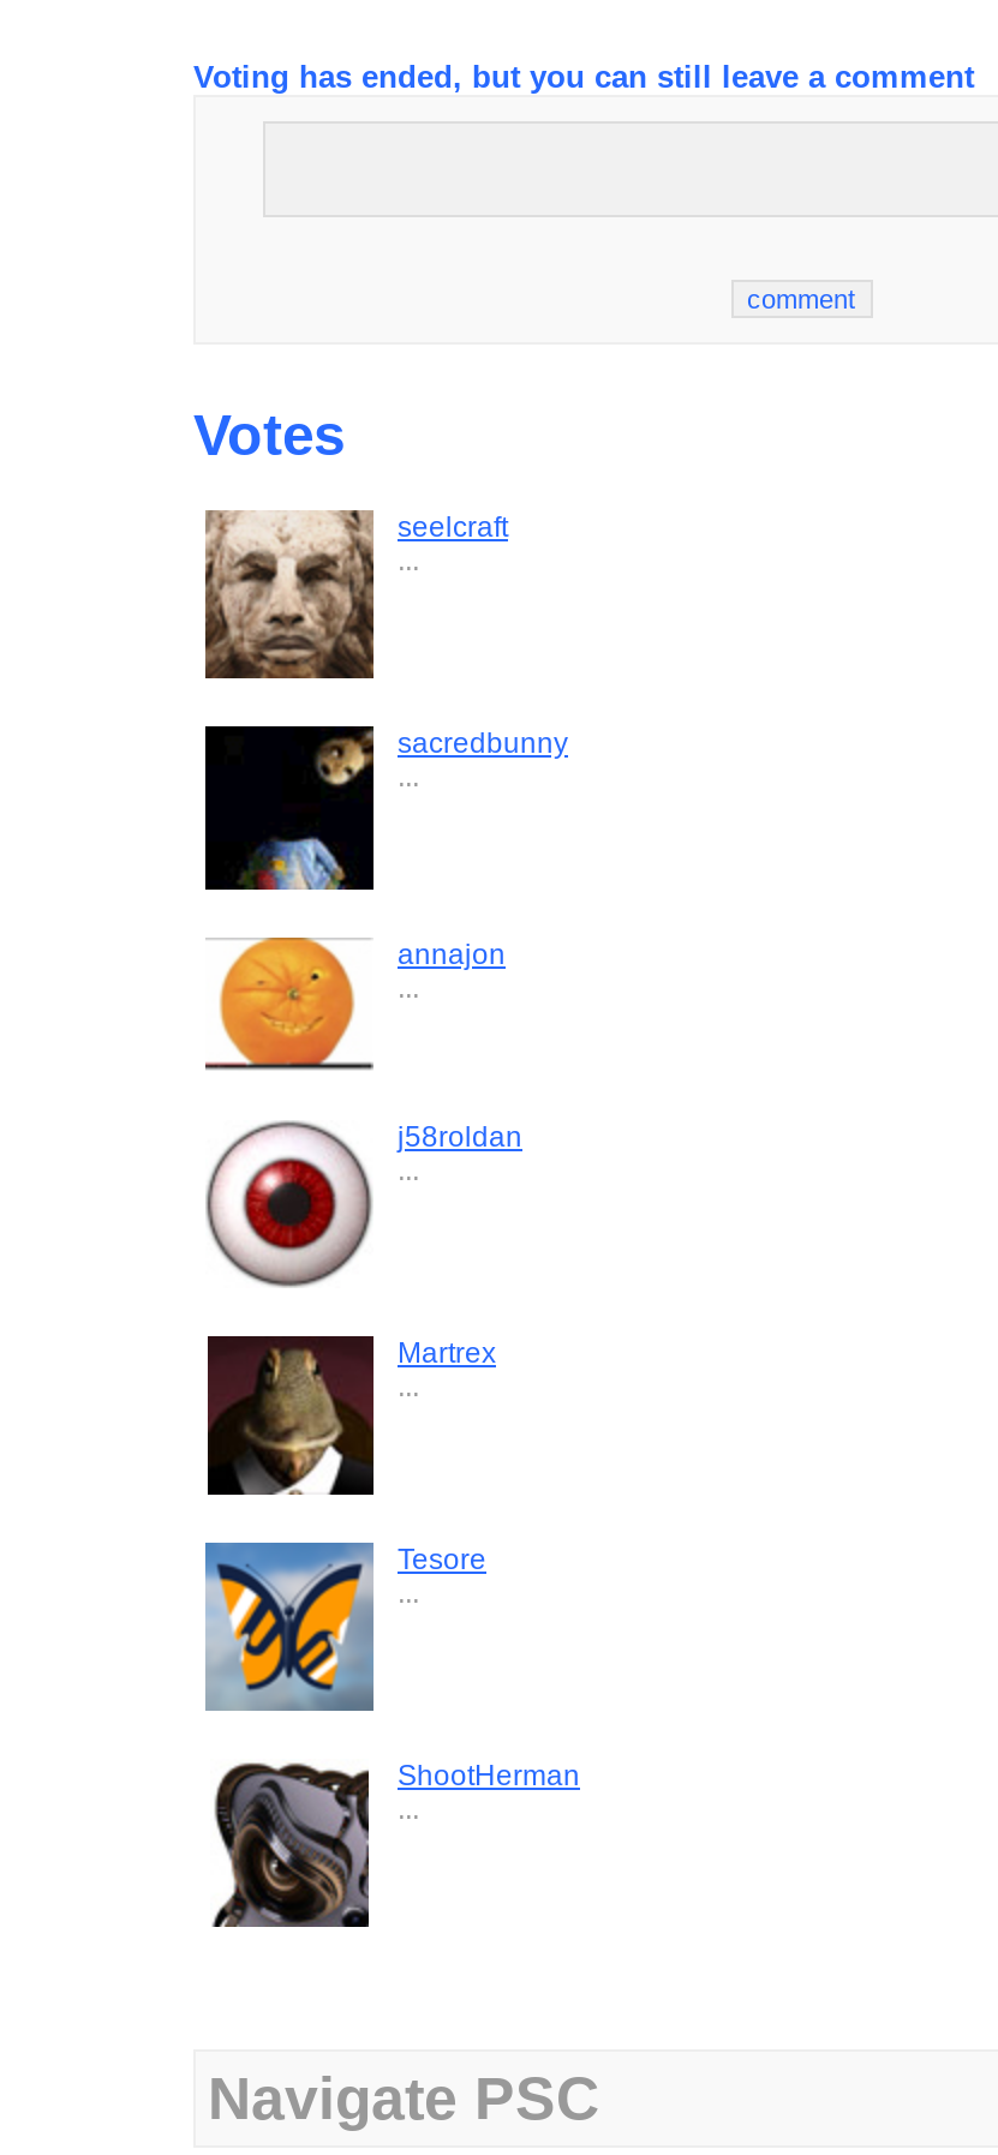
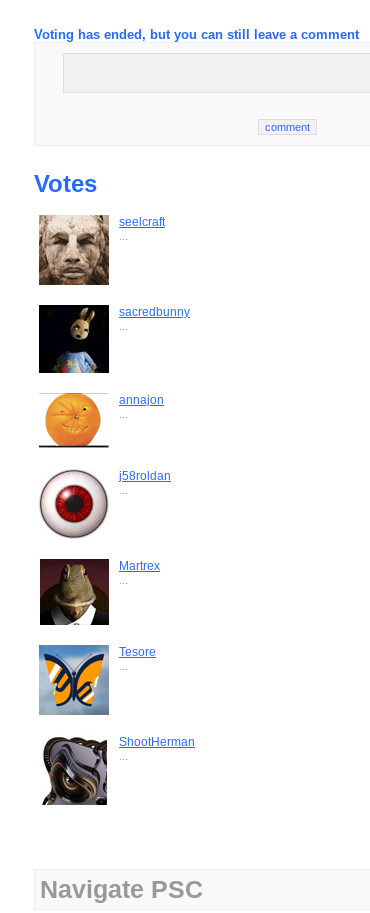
[282,731,376,808] [image] -> [70,307,109,340] [image]

